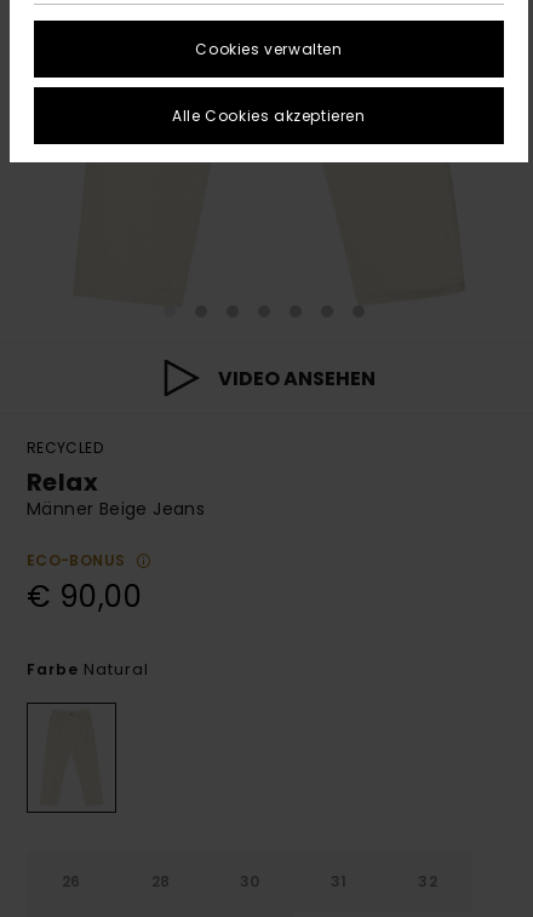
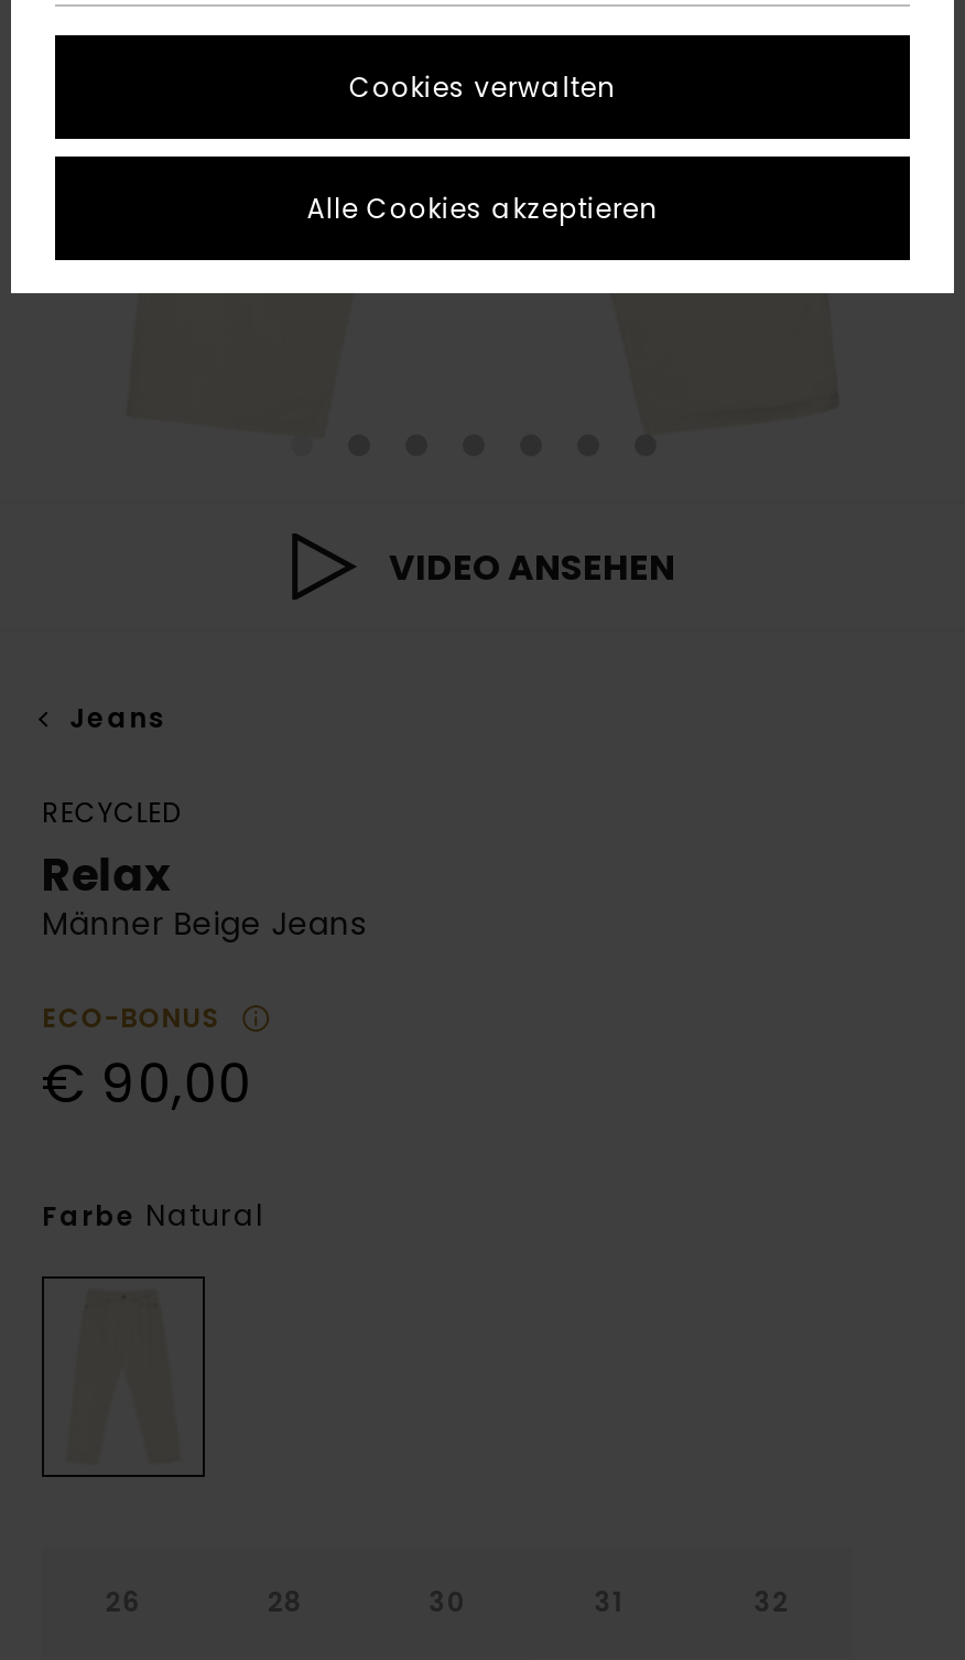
moved [217,364,375,392] -> [389,541,675,592]: VIDEO ANSEHEN
none -> [70,699,167,736] Jeans

